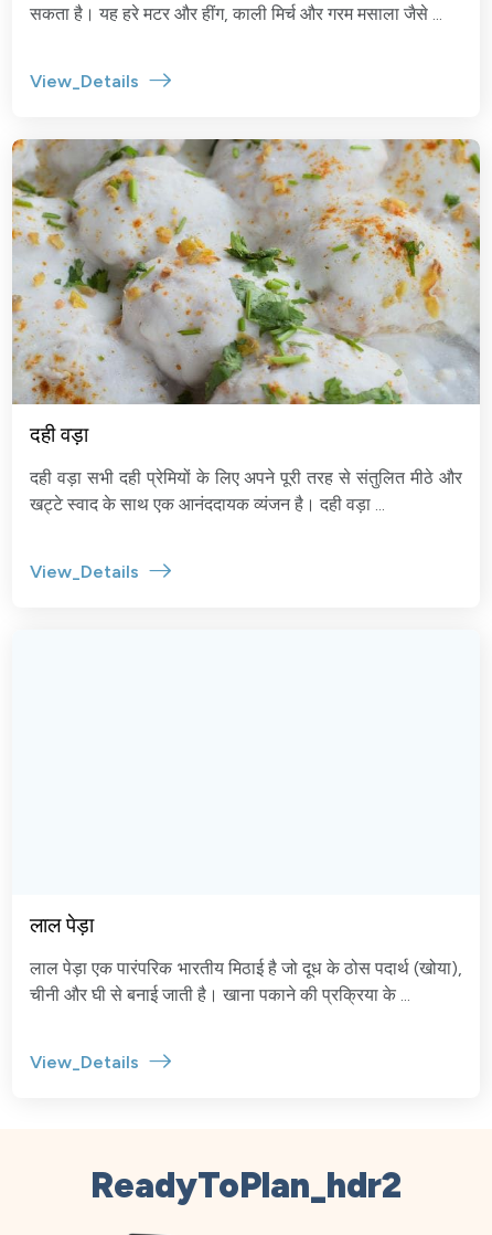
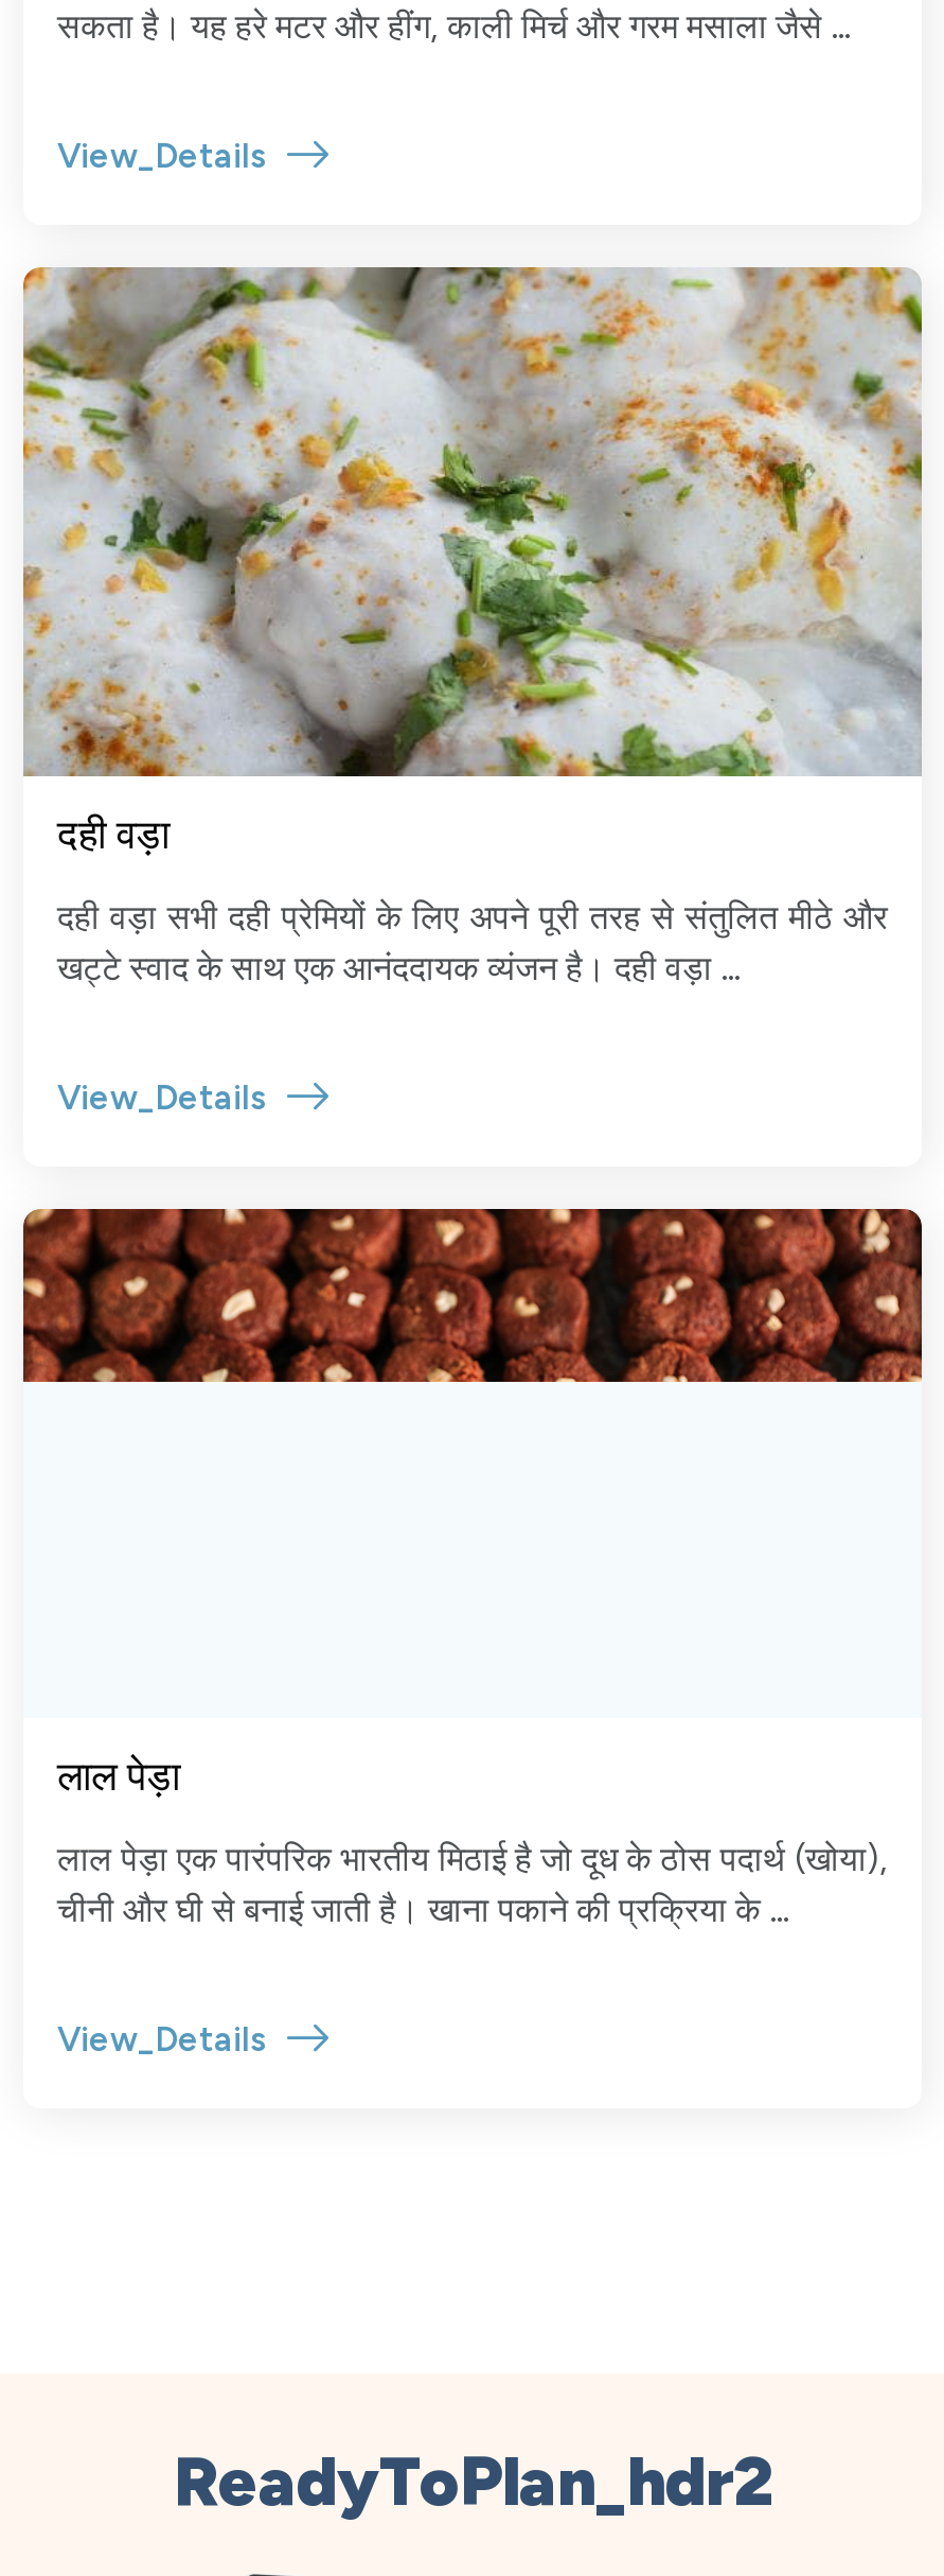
none -> [21,1207,924,1383] [image]

